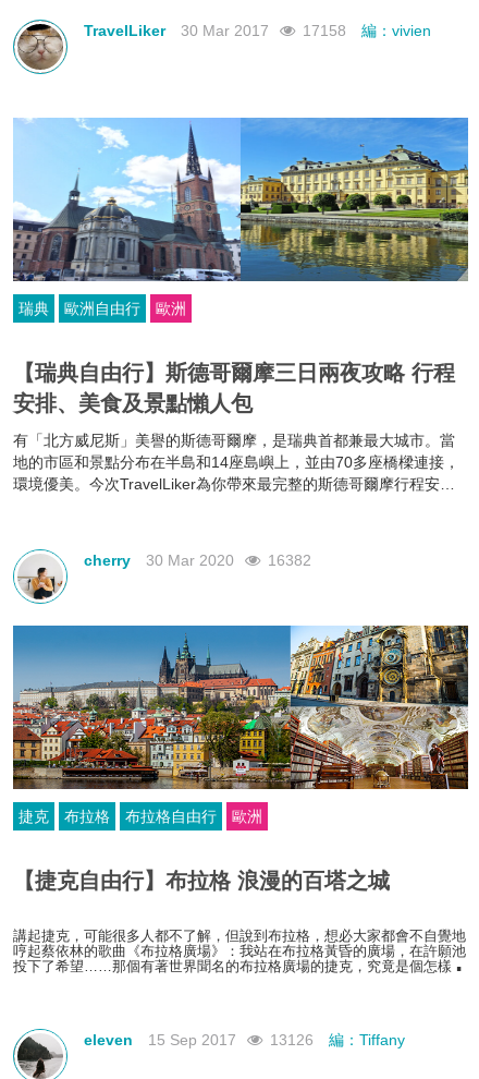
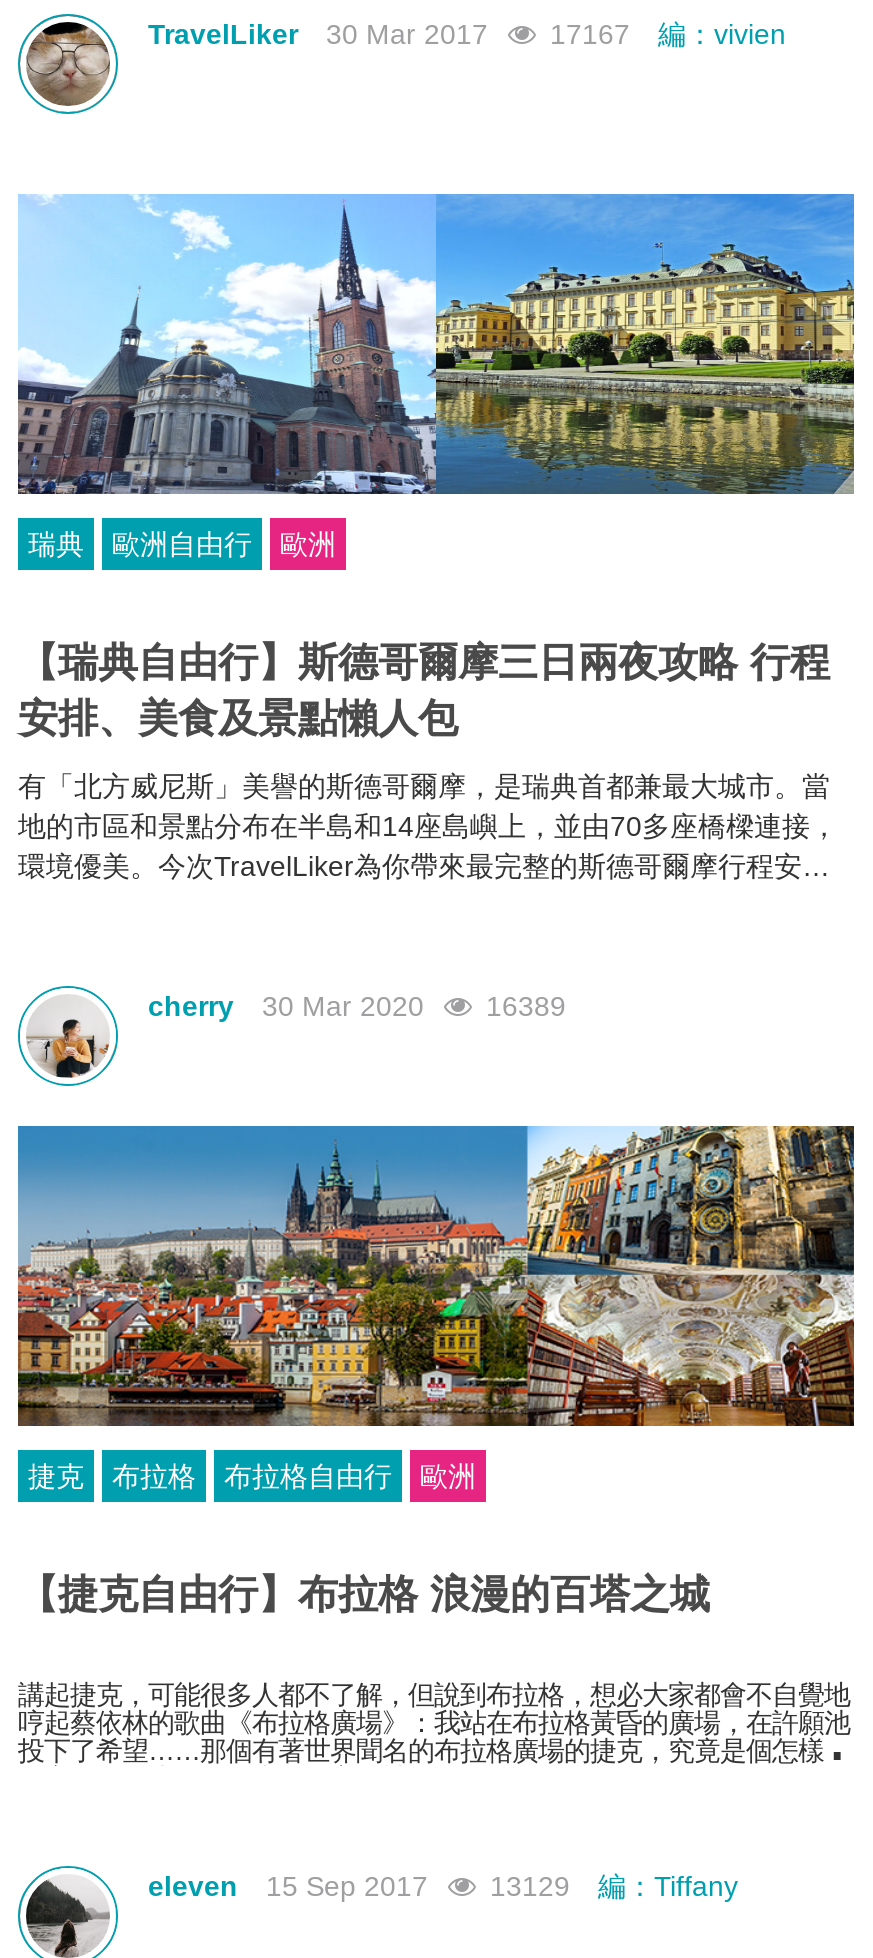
[84,22,431,39] TravelLiker 30 Mar 2017 17158 編：vivien -> [148,18,786,50] TravelLiker 30 Mar 2017 17167 編：vivien
[84,551,311,569] cherry 30 Mar 2020 16382 -> [148,990,566,1022] cherry 30 Mar 2020 16389
[84,1031,405,1048] eleven 15 Sep 2017 13126 編：Tiffany -> [148,1870,738,1902] eleven 15 Sep 2017 13129 編：Tiffany

